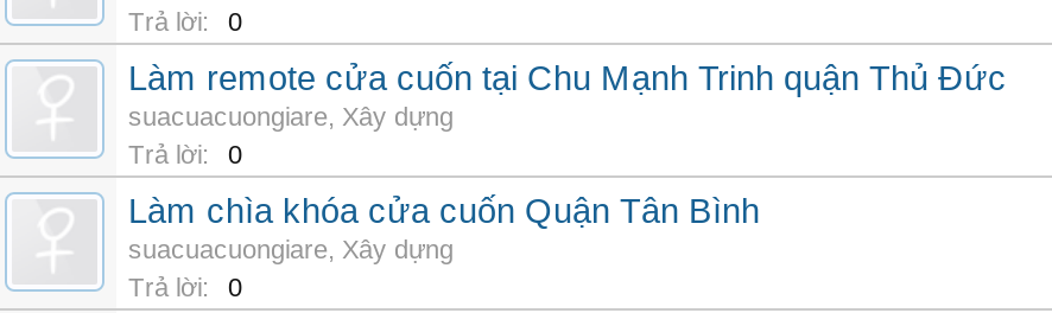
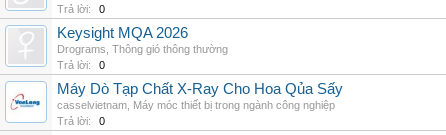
[128,59,1007,130] Làm remote cửa cuốn tại Chu Mạnh Trinh quận Thủ Đức | suacuacuongiare, Xây dựng -> [57,25,228,55] Keysight MQA 2026 | Drograms, Thông gió thông thường
none -> [9,84,43,120] [image]
[128,192,760,263] Làm chìa khóa cửa cuốn Quận Tân Bình | suacuacuongiare, Xây dựng -> [57,81,343,111] Máy Dò Tạp Chất X-Ray Cho Hoa Qủa Sấy | casselvietnam, Máy móc thiết bị trong ngành công nghiệp

